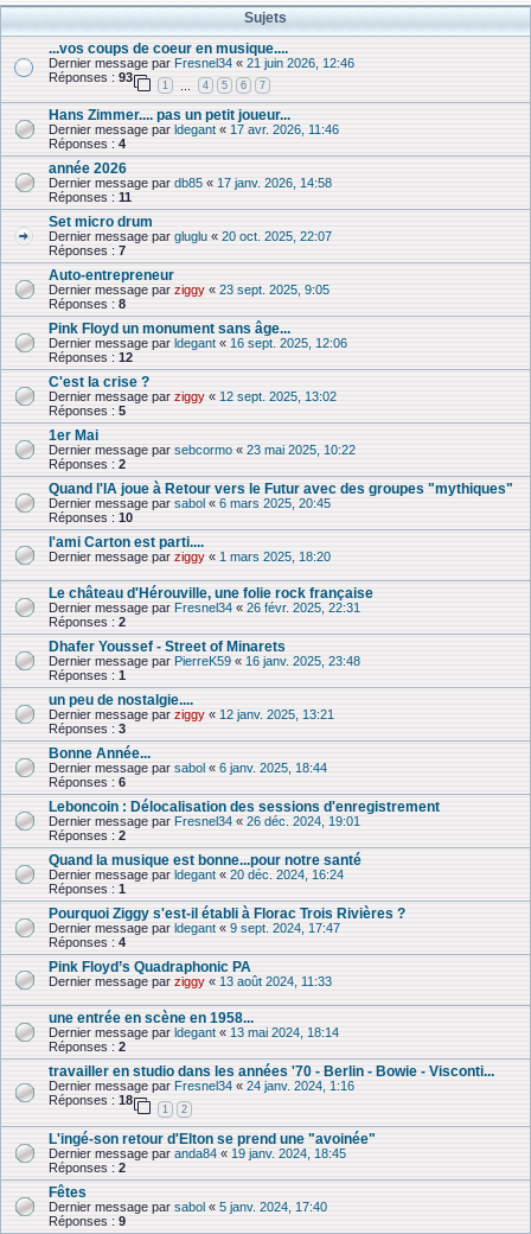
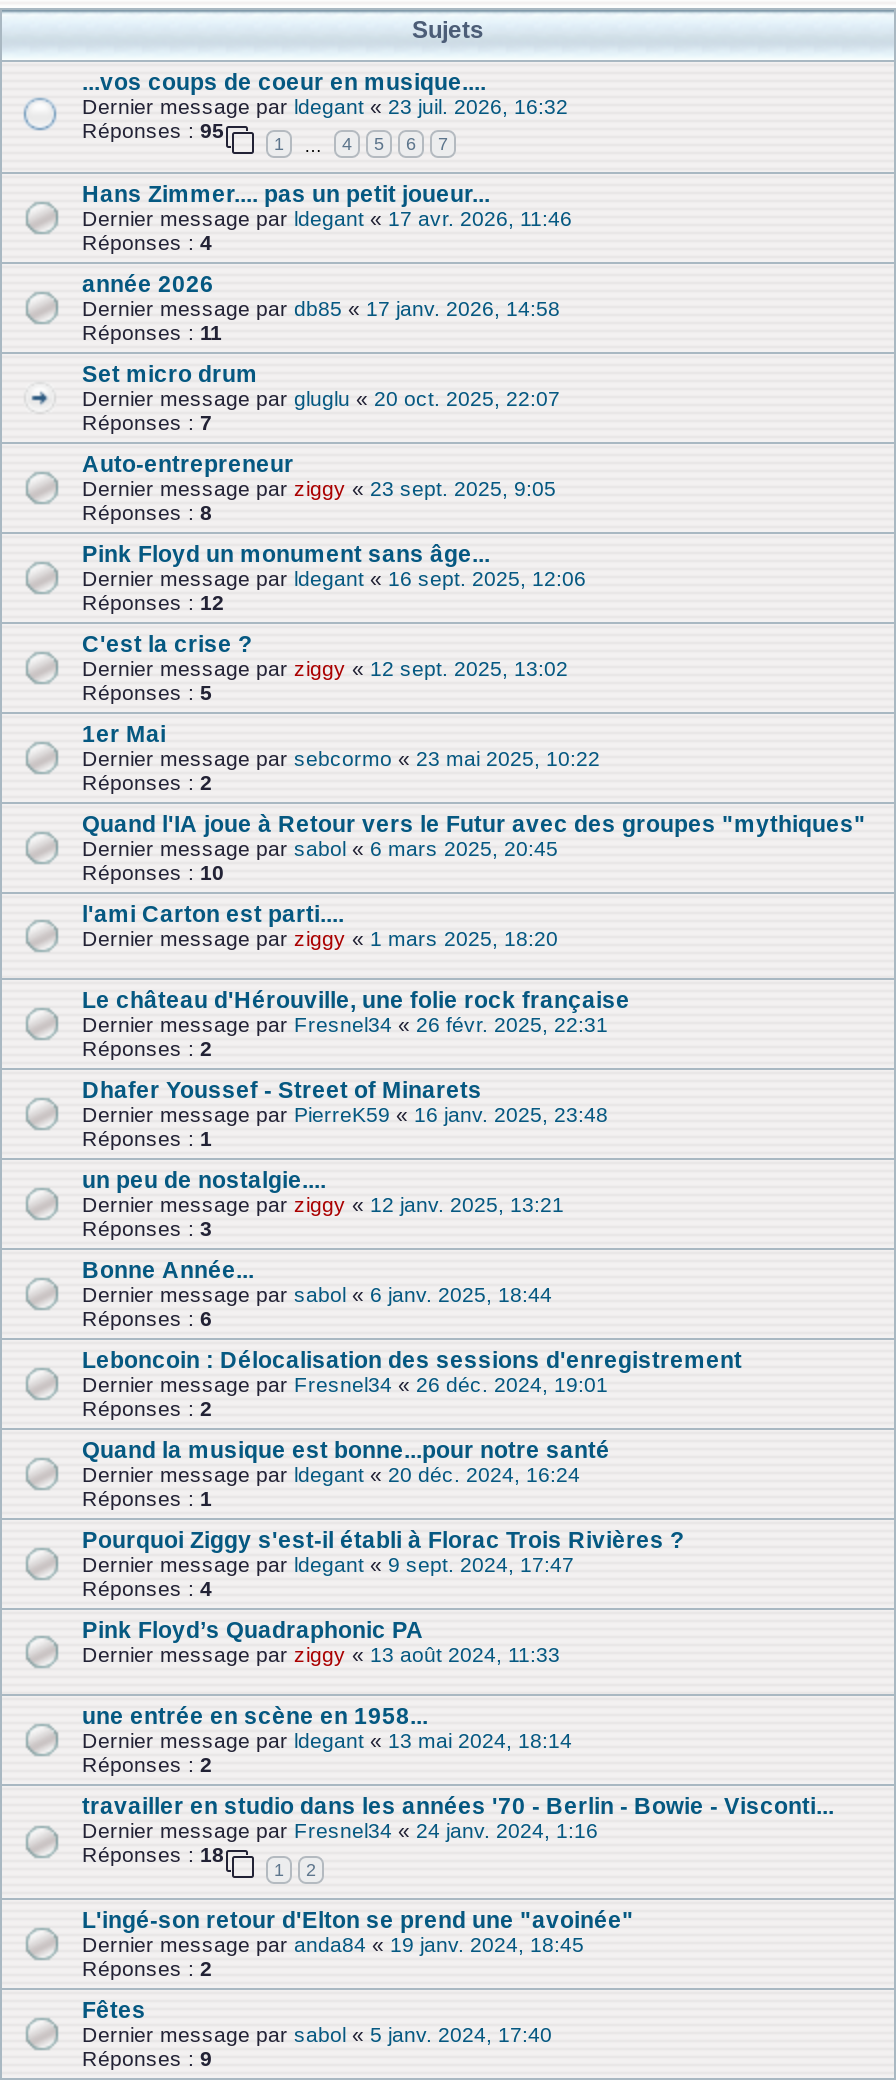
[49,55,354,69] Dernier message par Fresnel34 «21 juin 2026, 12:46 -> [82,93,568,117] Dernier message par ldegant «23 juil. 2026, 16:32
[49,69,133,84] Réponses : 93 -> [82,117,224,141] Réponses : 95

